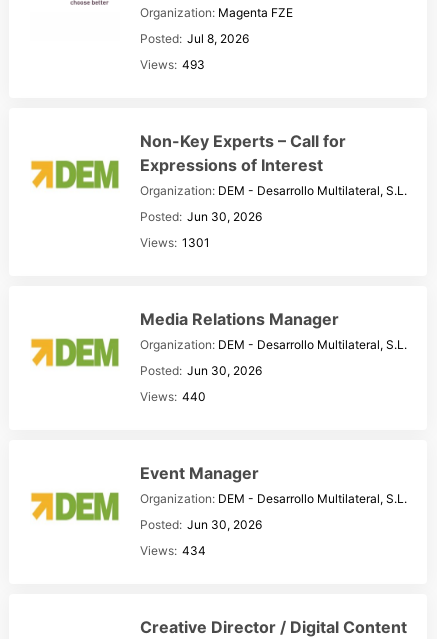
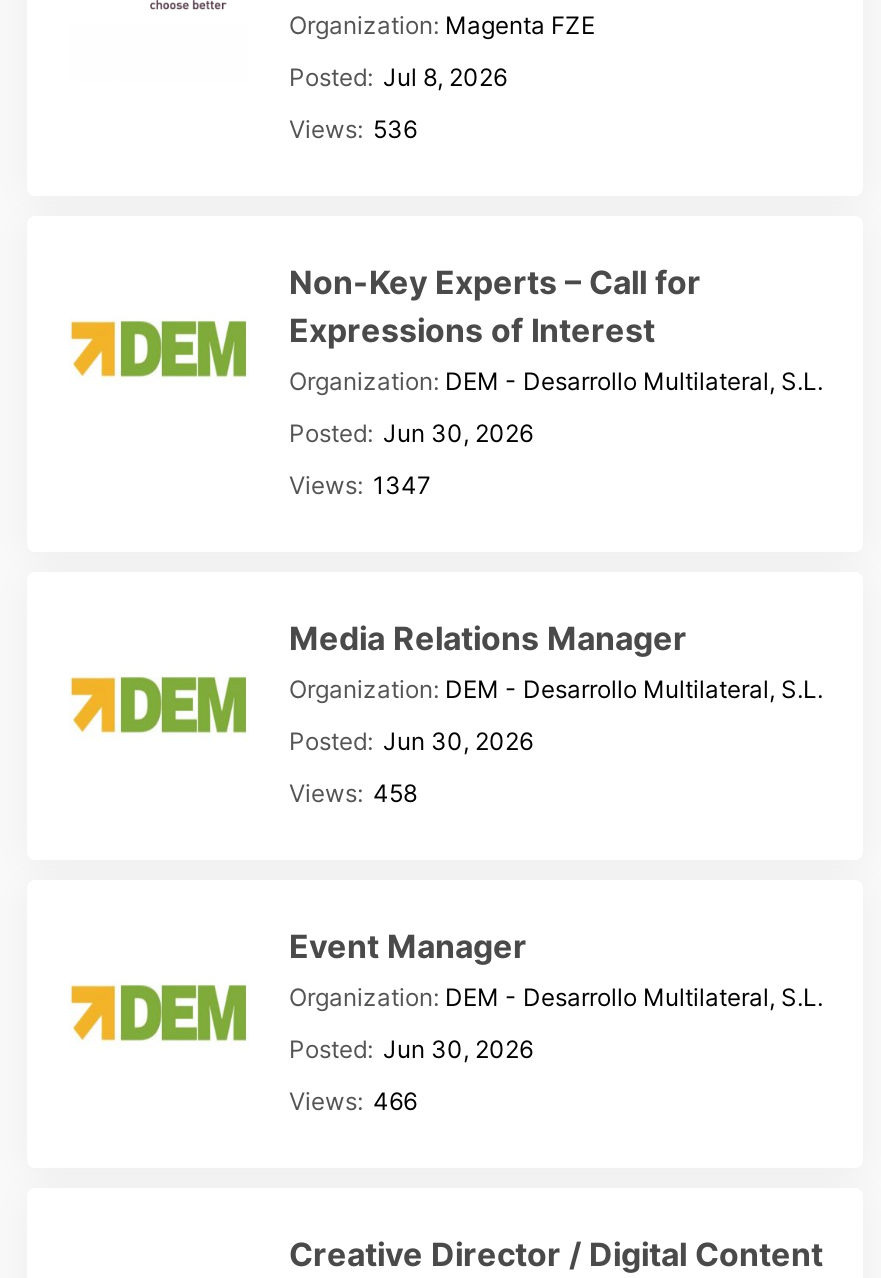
[140,57,205,72] Views: 493 -> [289,114,417,144] Views: 536
[140,235,210,250] Views: 1301 -> [289,470,431,500] Views: 1347
[140,389,206,404] Views: 440 -> [289,778,417,808] Views: 458
[140,543,206,558] Views: 434 -> [289,1086,417,1116] Views: 466

